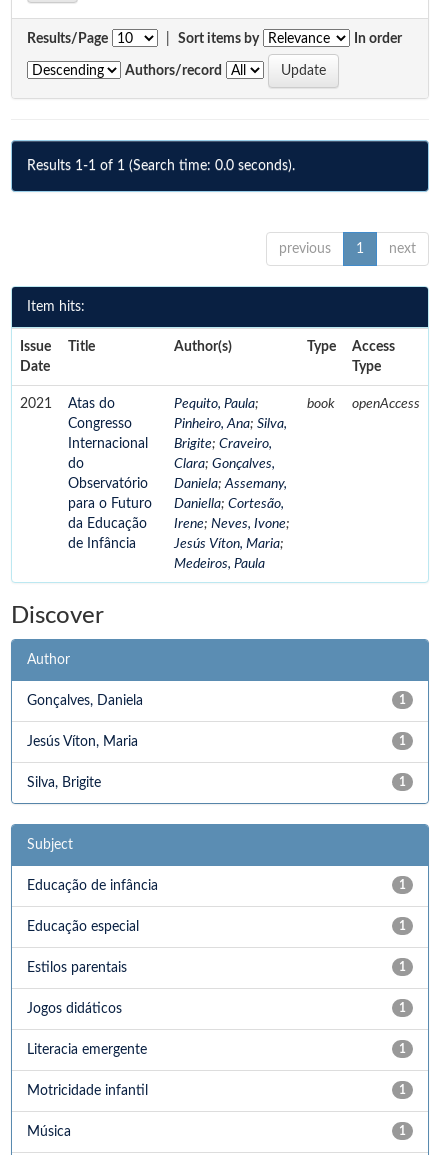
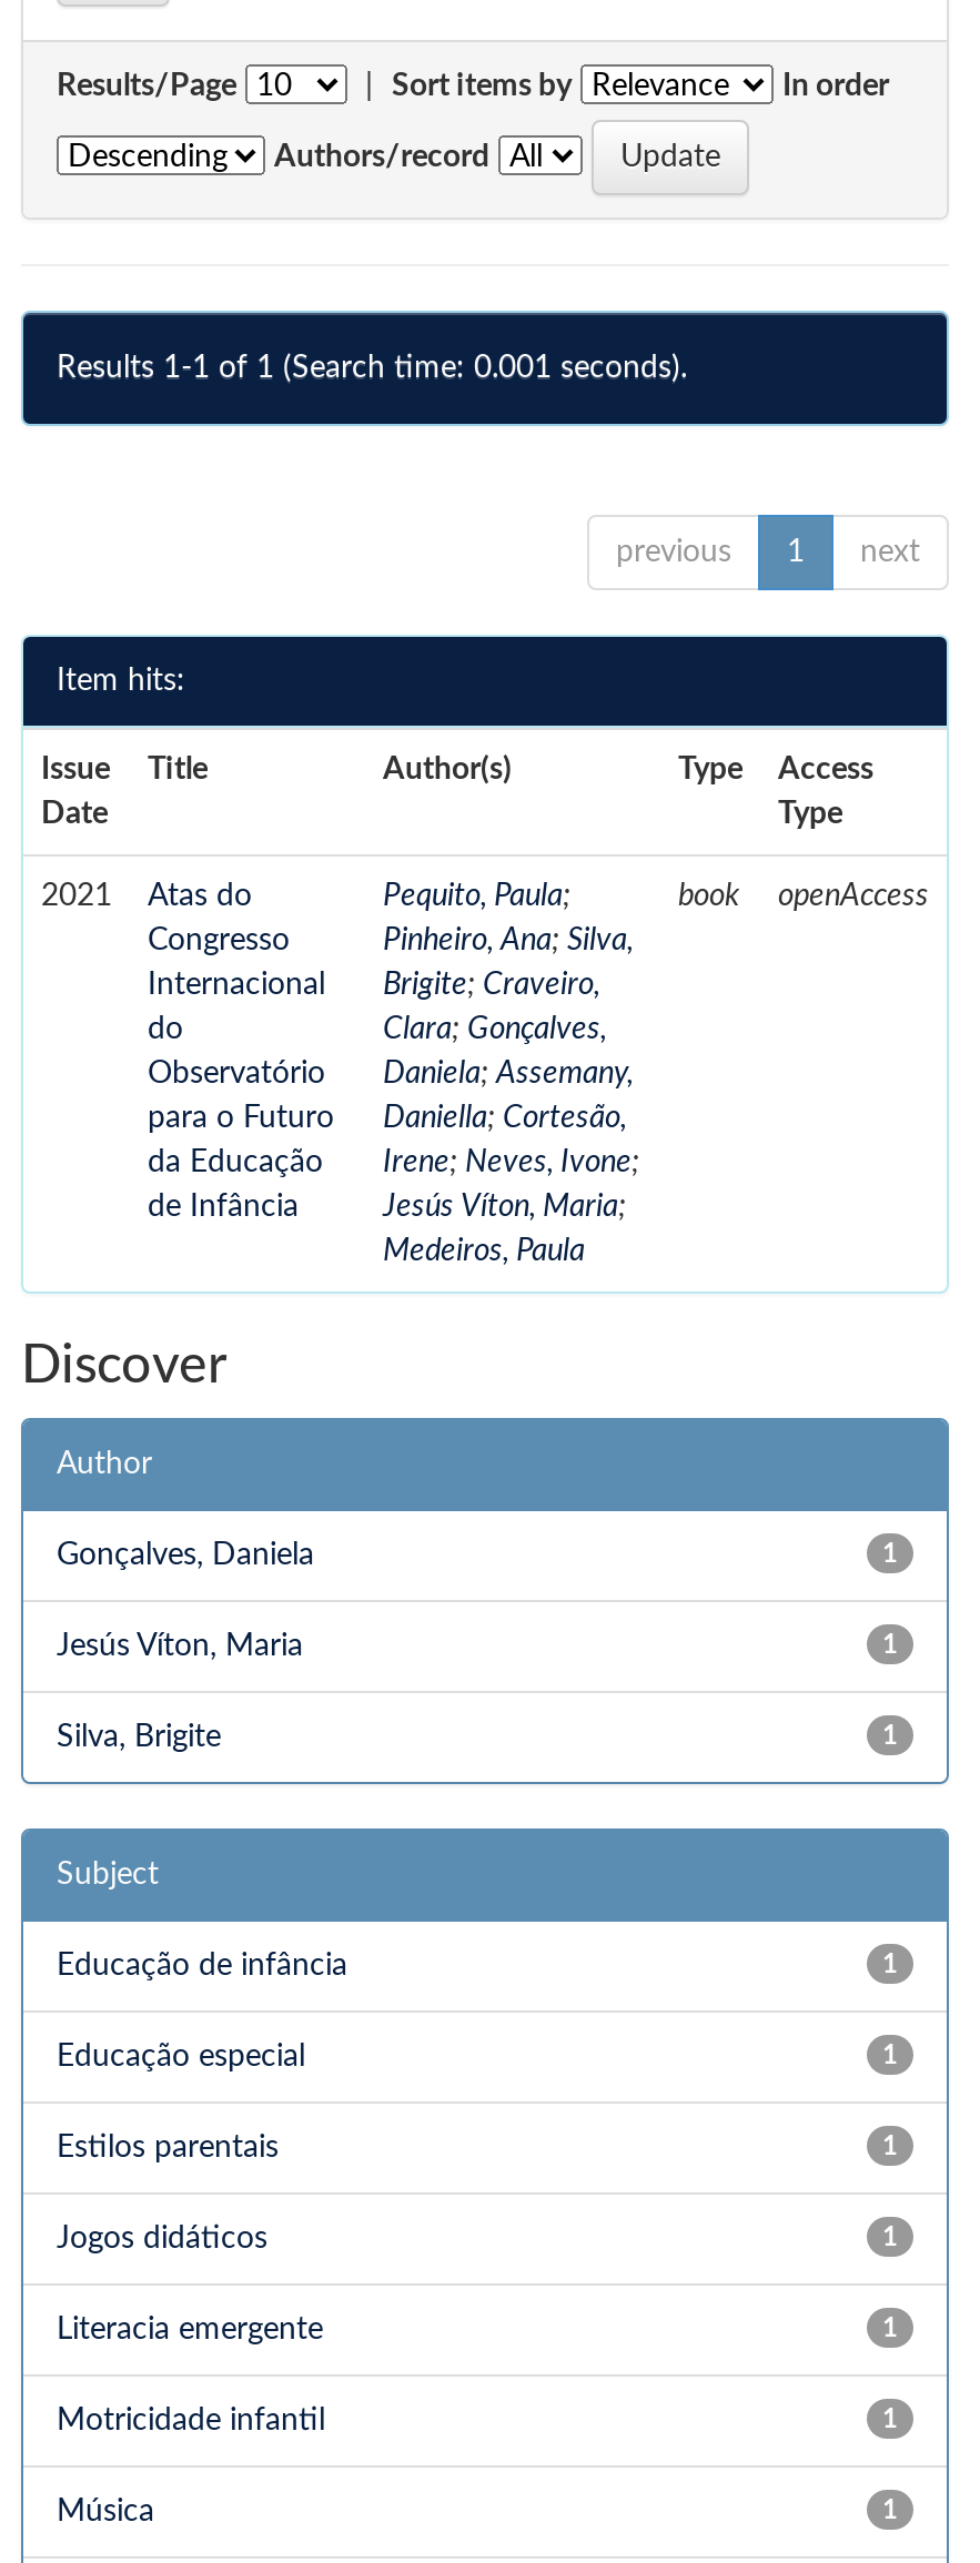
[27,159,295,173] Results 1-1 of 1 (Search time: 0.0 seconds). -> [57,353,687,384] Results 1-1 of 1 (Search time: 0.001 seconds).

